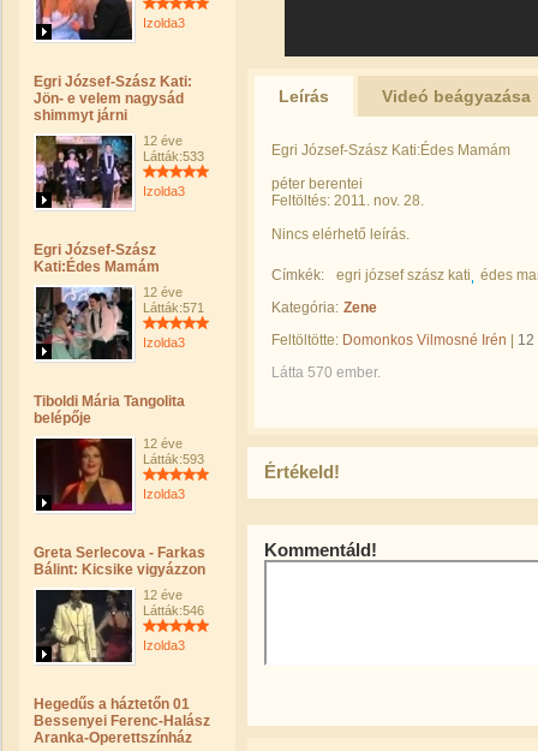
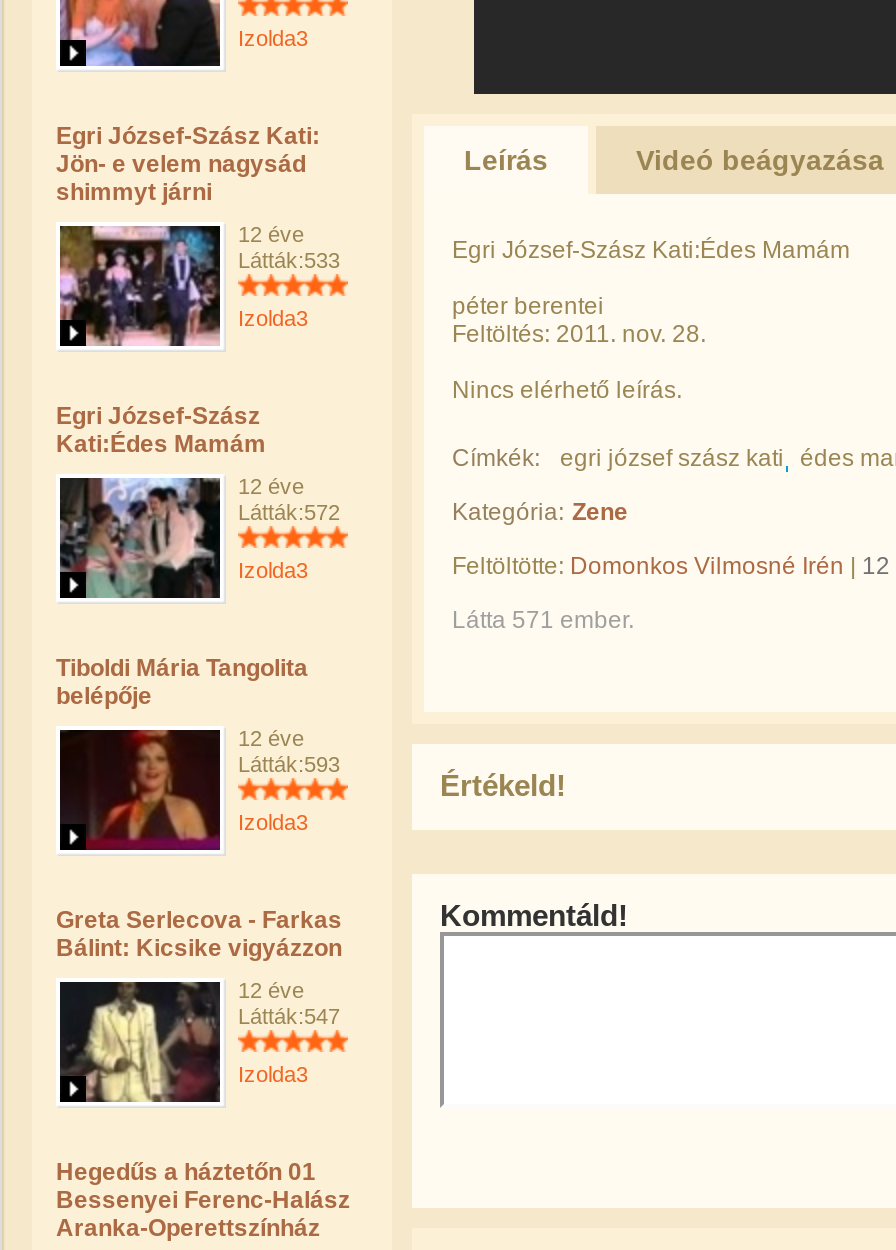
[143,300,204,315] Látták:571 -> [238,500,340,524] Látták:572
[271,364,381,381] Látta 570 ember. -> [452,606,634,634] Látta 571 ember.
[143,603,204,618] Látták:546 -> [238,1004,340,1028] Látták:547

